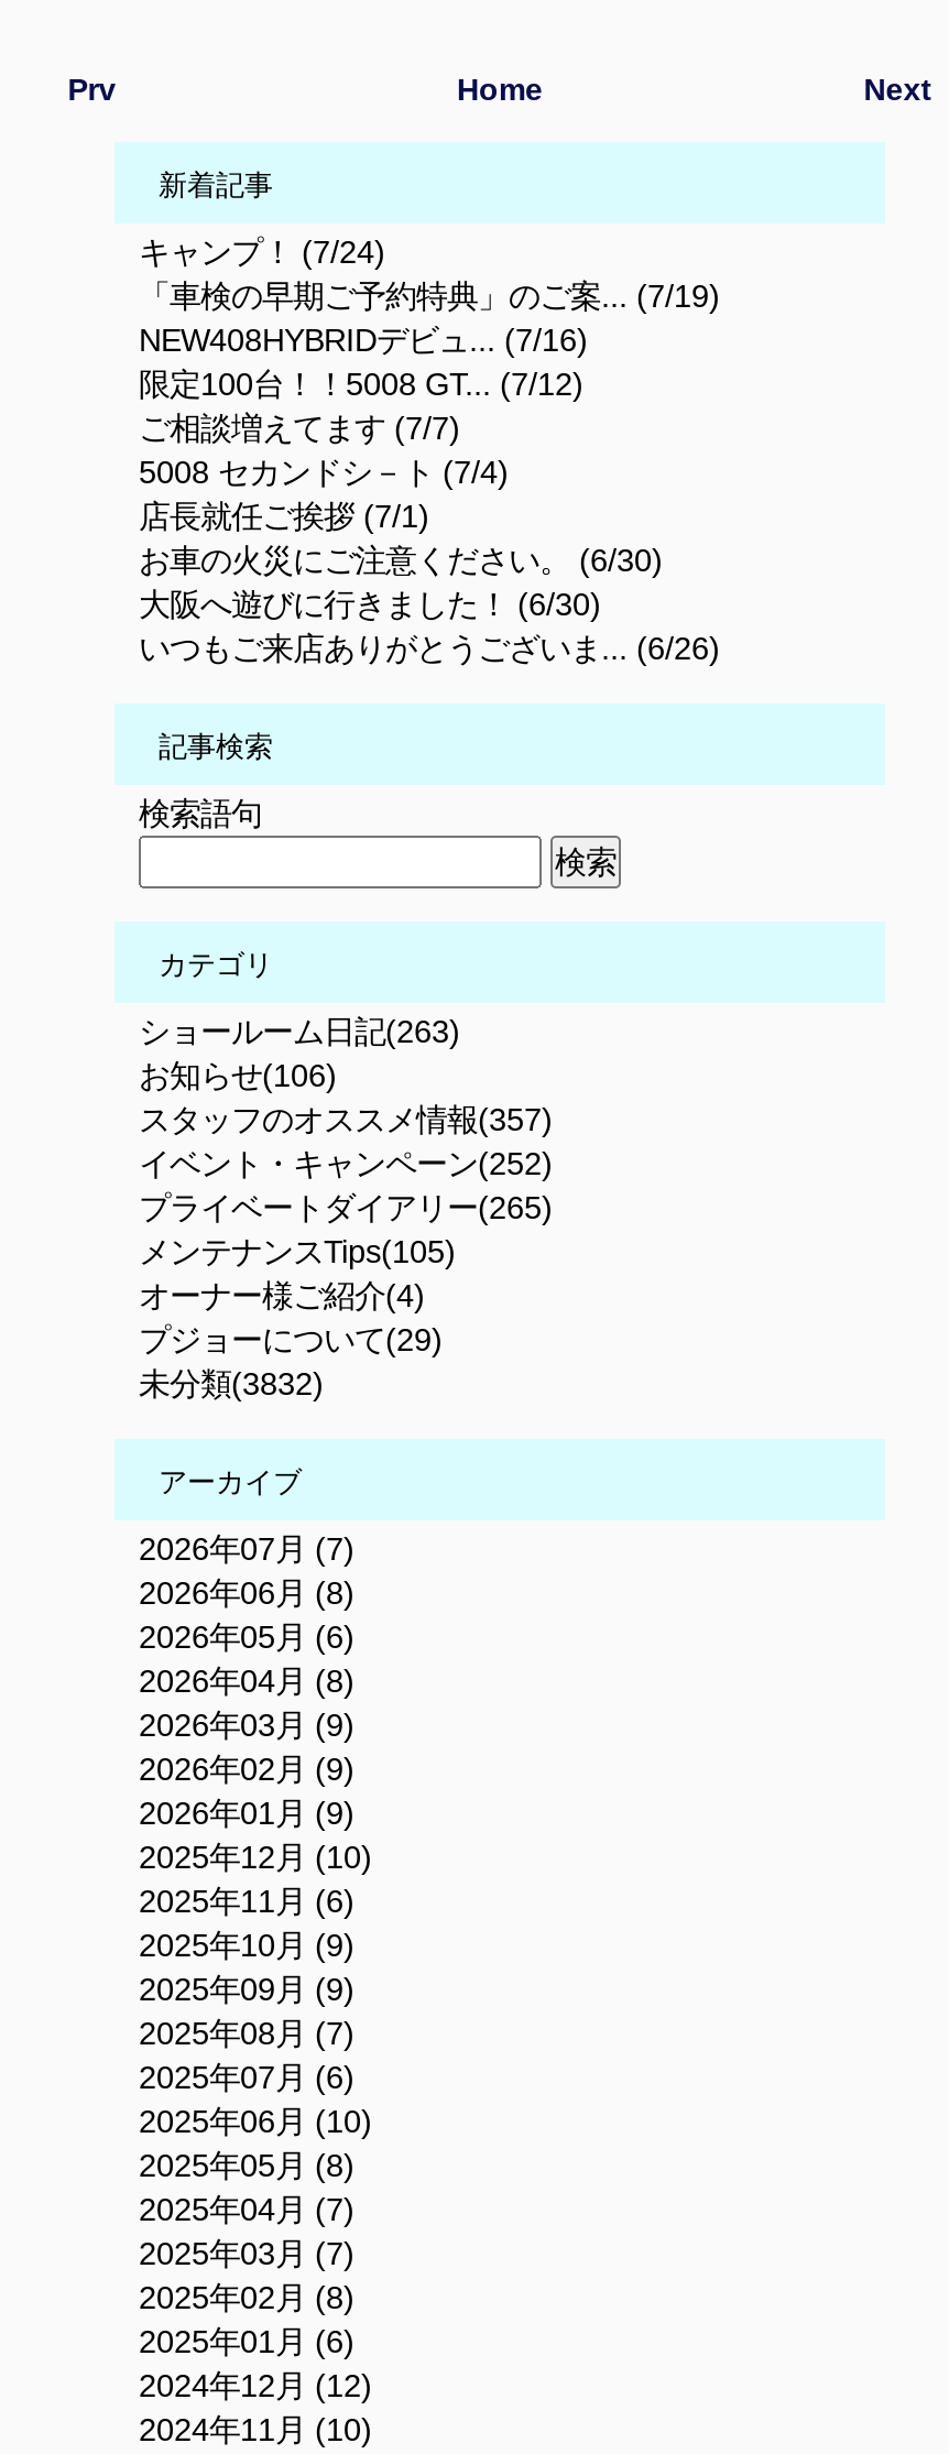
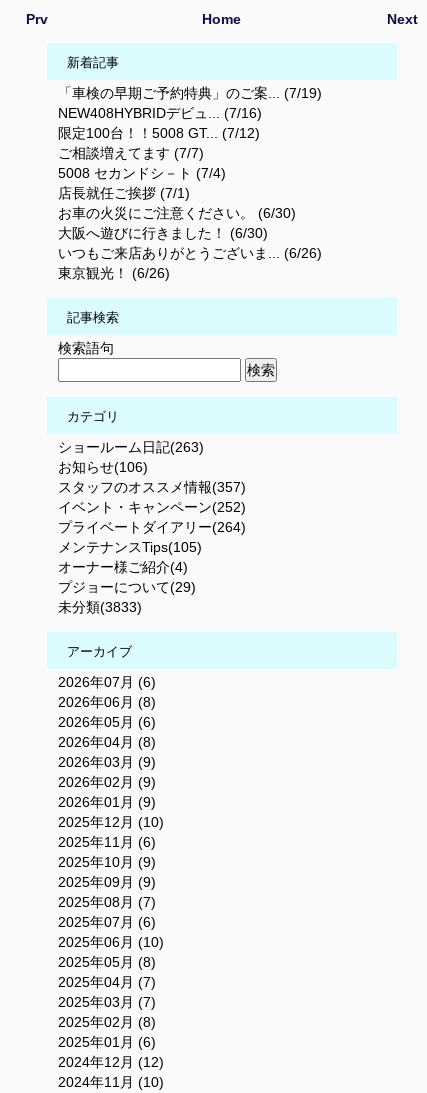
[139,235,385,271] キャンプ！ (7/24) -> none
moved [139,279,720,667] -> [58,85,322,261]: 「車検の早期ご予約特典」のご案... (7/19) | NEW408HYBRIDデビュ... (7/16) | 限定100台！！5008 GT... (7/12) | ... | 大阪へ遊びに行きました！ (6/30) | いつもご来店ありがとうございま... (6/26)
none -> [58,265,170,281] 東京観光！ (6/26)
[139,1191,553,1226] プライベートダイアリー(265) -> [58,519,246,535] プライベートダイアリー(264)
[139,1367,324,1402] 未分類(3832) -> [58,599,142,615] 未分類(3833)
[139,1532,354,1568] 2026年07月 (7) -> [58,674,156,690] 2026年07月 (6)

